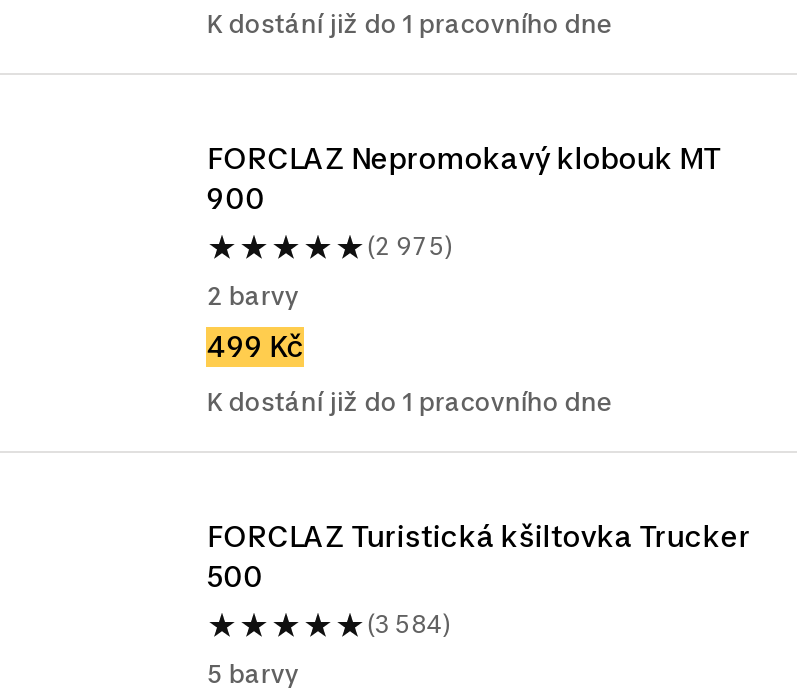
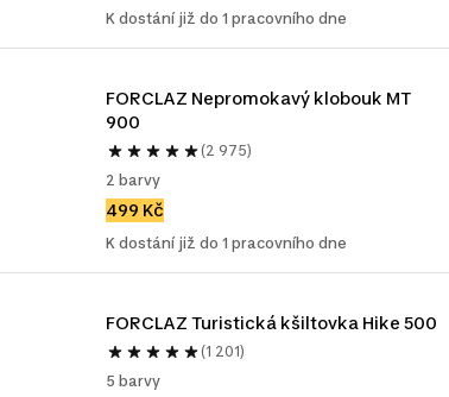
[207,519,751,593] FORCLAZ Turistická kšiltovka Trucker | 500 -> [106,313,437,333] FORCLAZ Turistická kšiltovka Hike 500
[367,609,451,639] (3 584) -> [201,342,245,360] (1 201)

